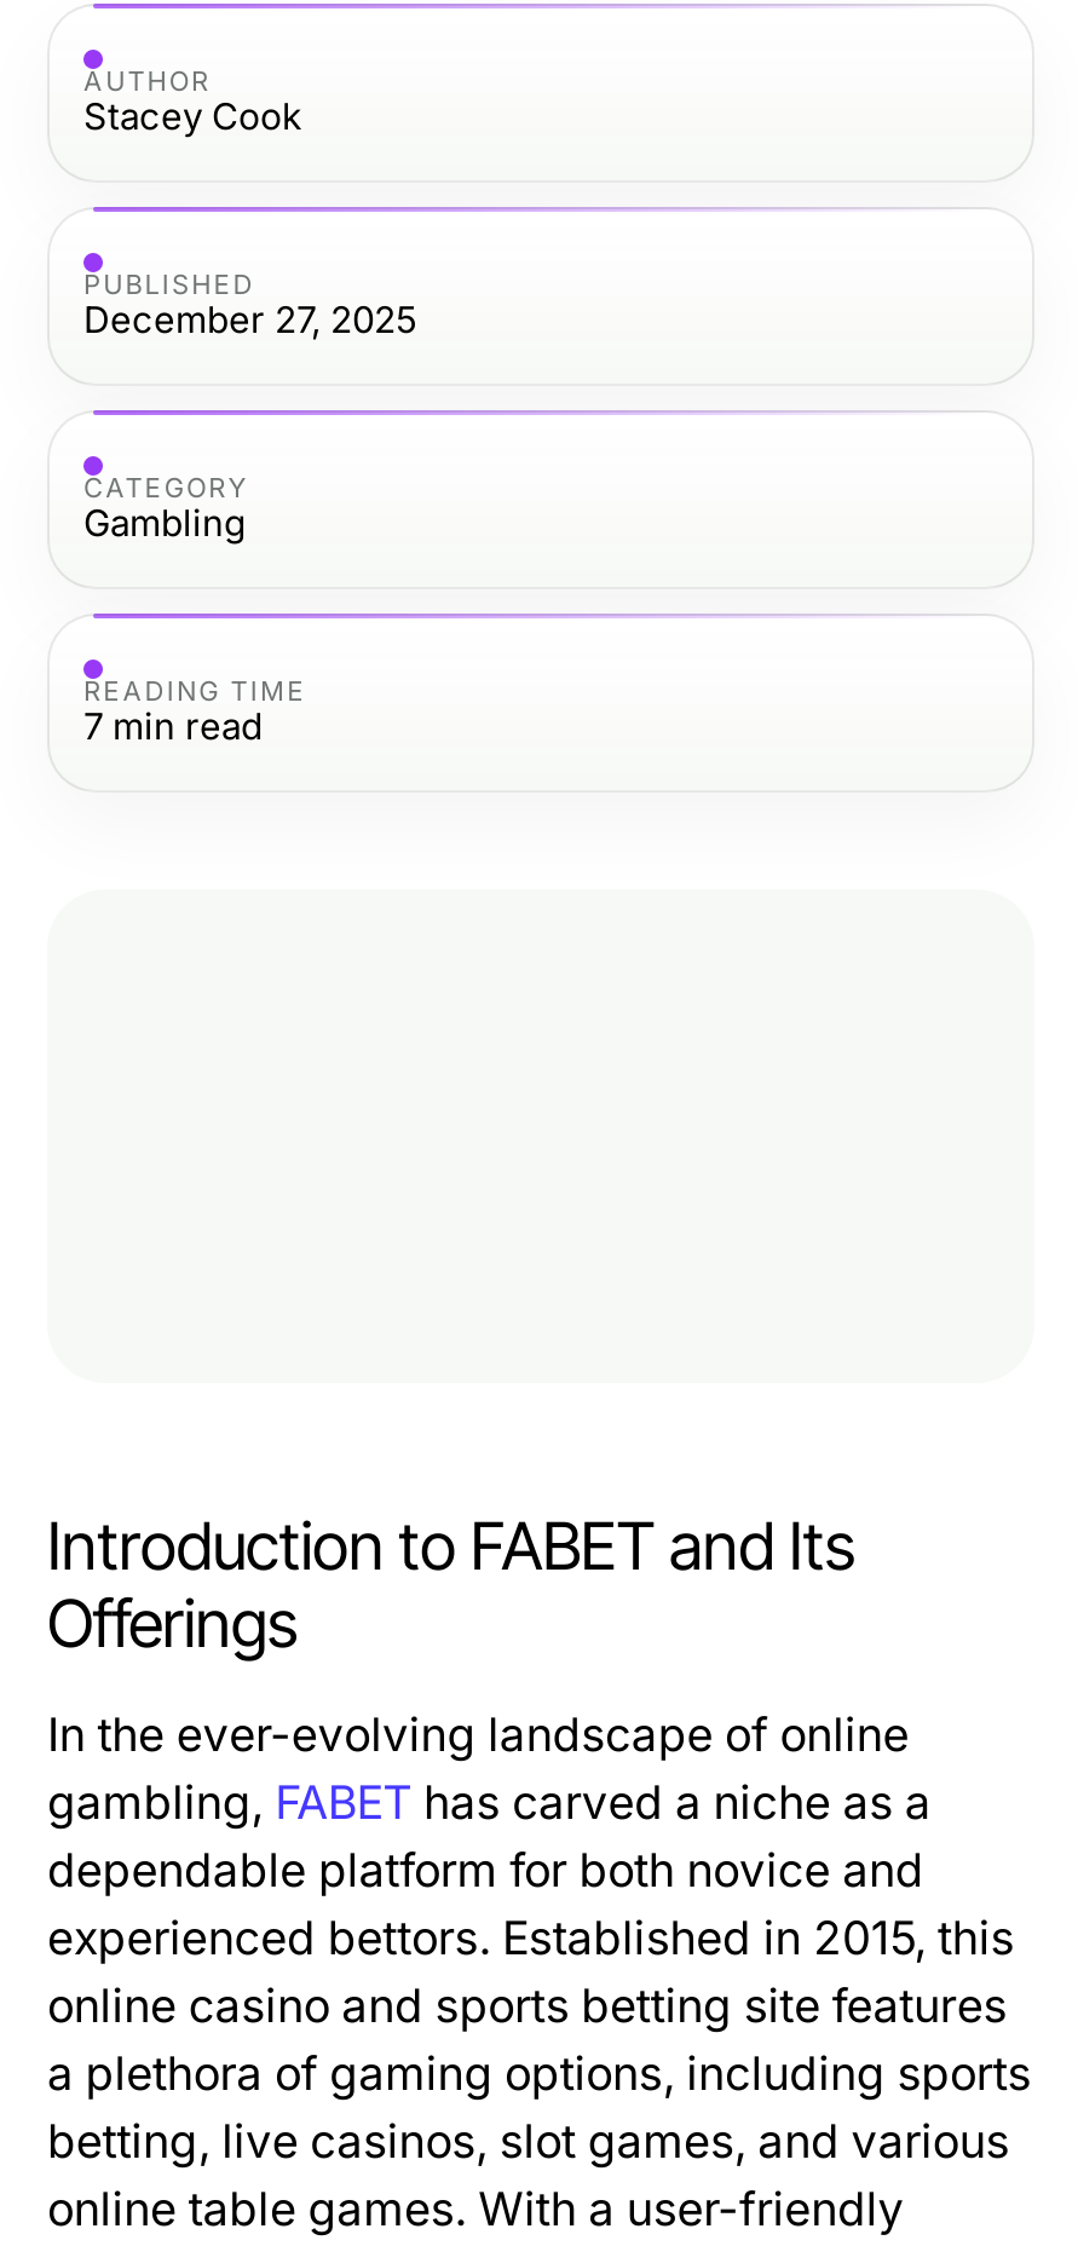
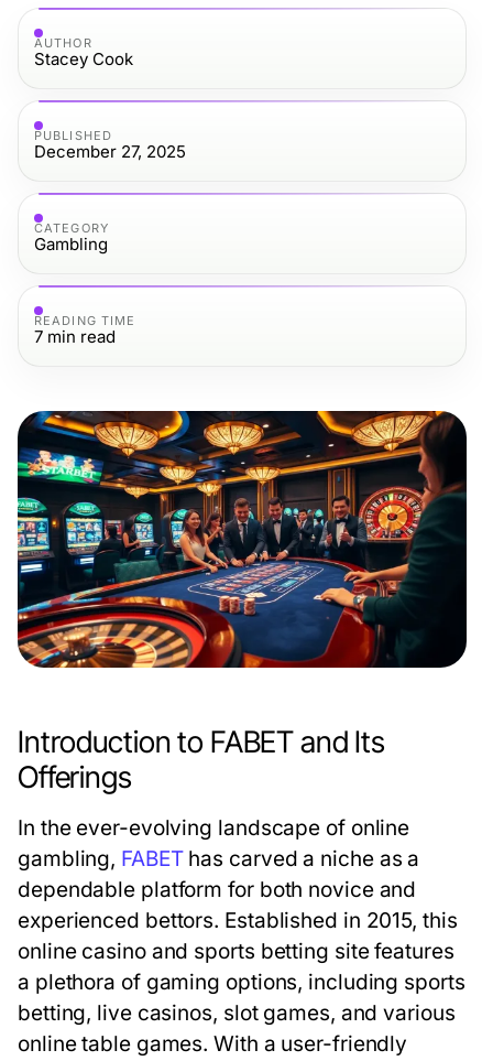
none -> [17,410,468,669] [image]

